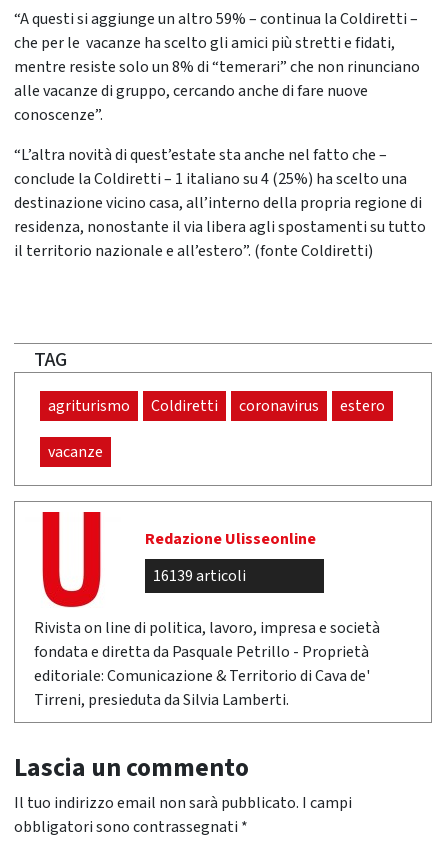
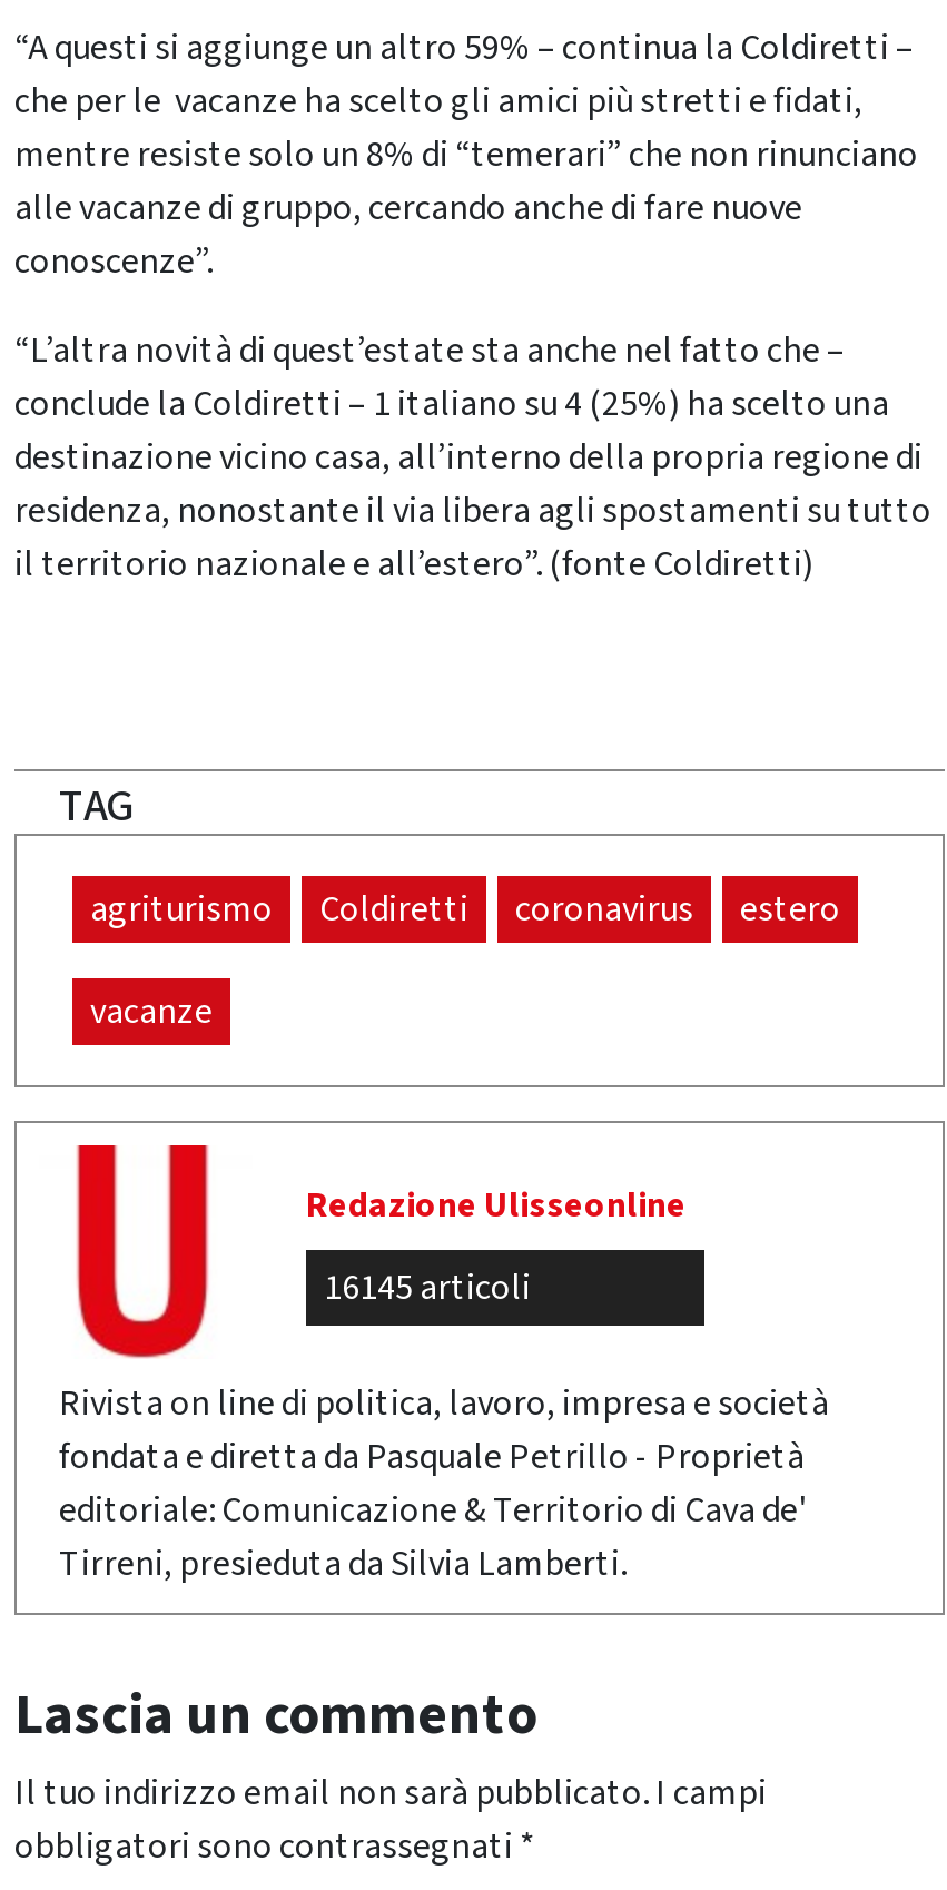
[153,565,246,587] 16139 articoli -> [324,1264,531,1313] 16145 articoli

